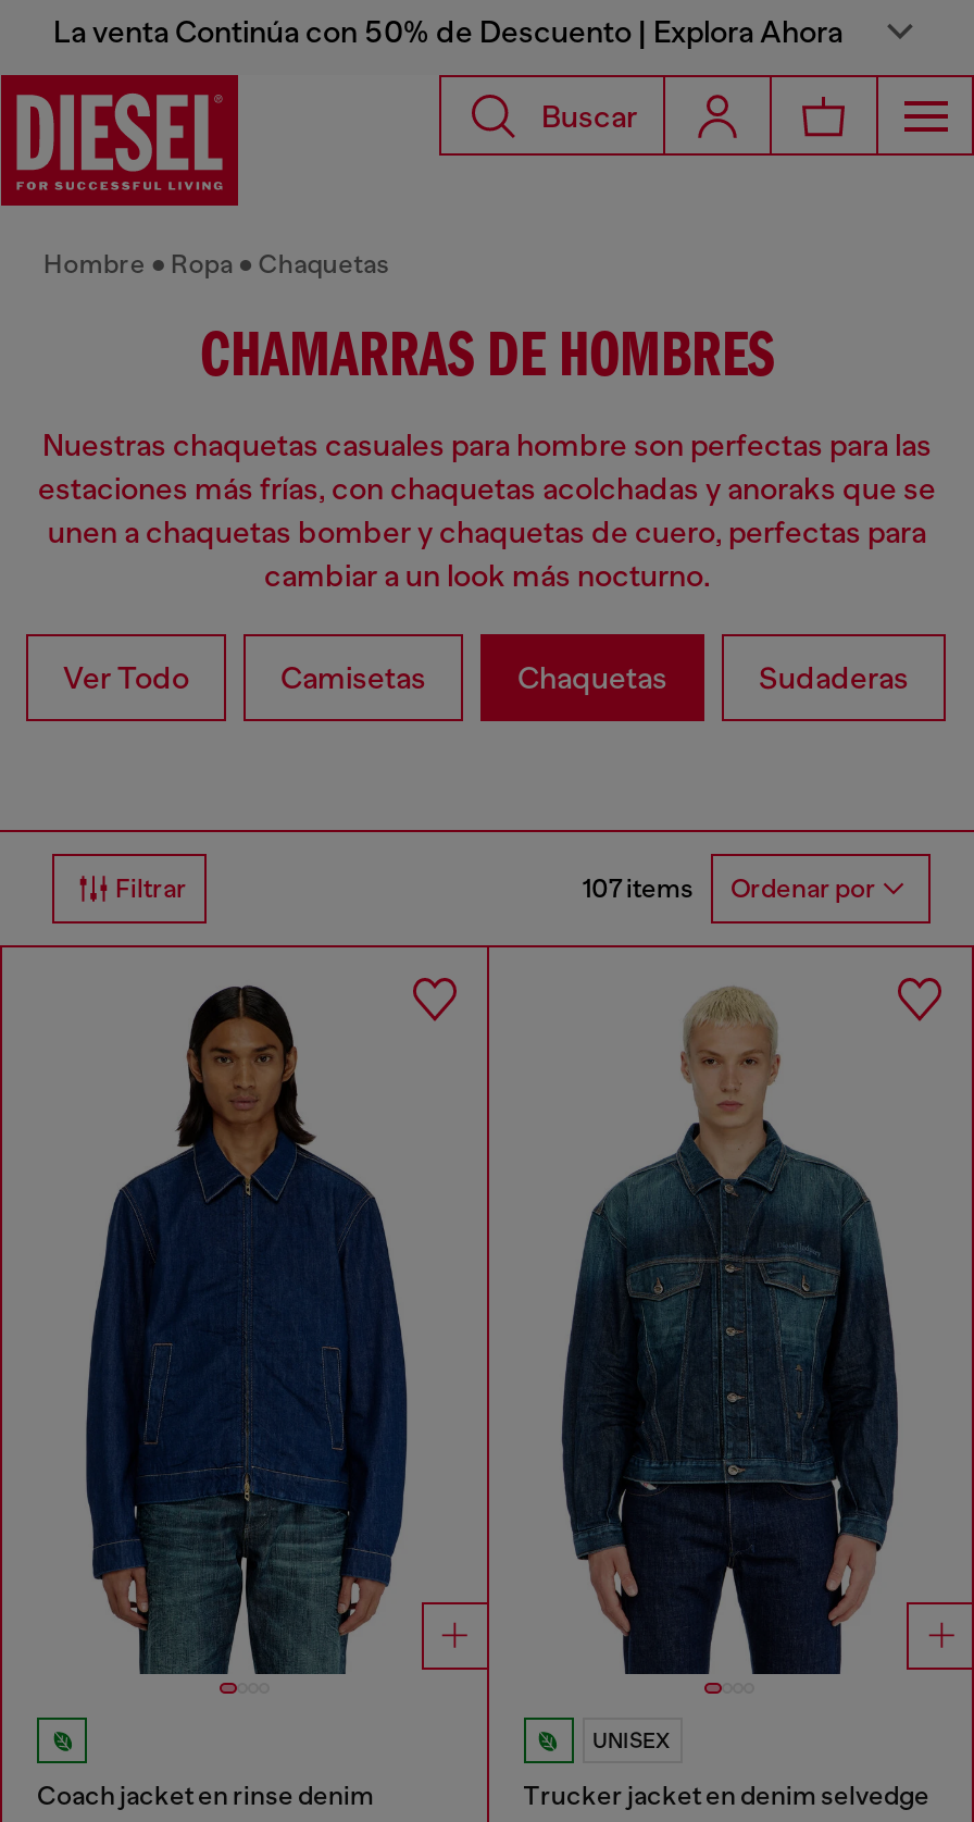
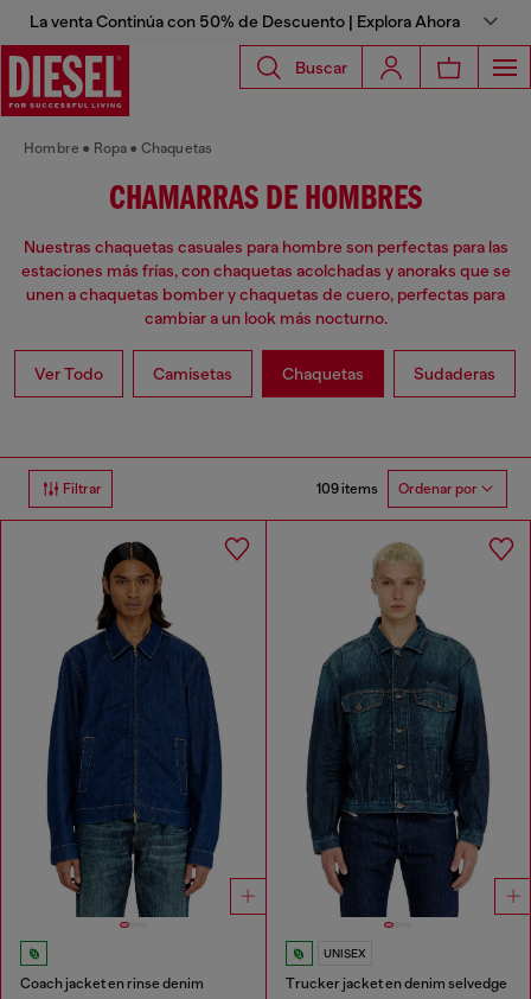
[583,873,876,905] 107 items Ordenar por -> [316,480,478,498] 109 items Ordenar por

